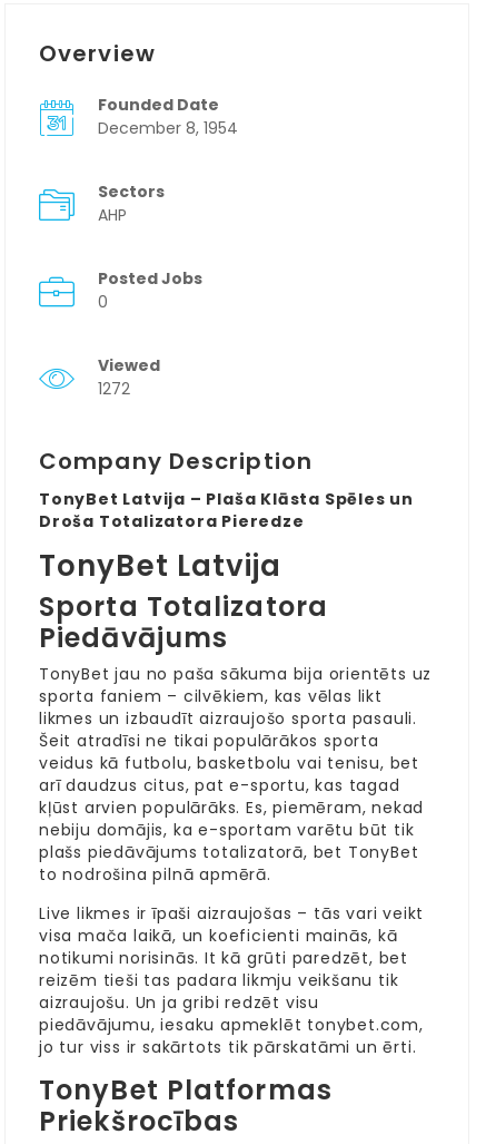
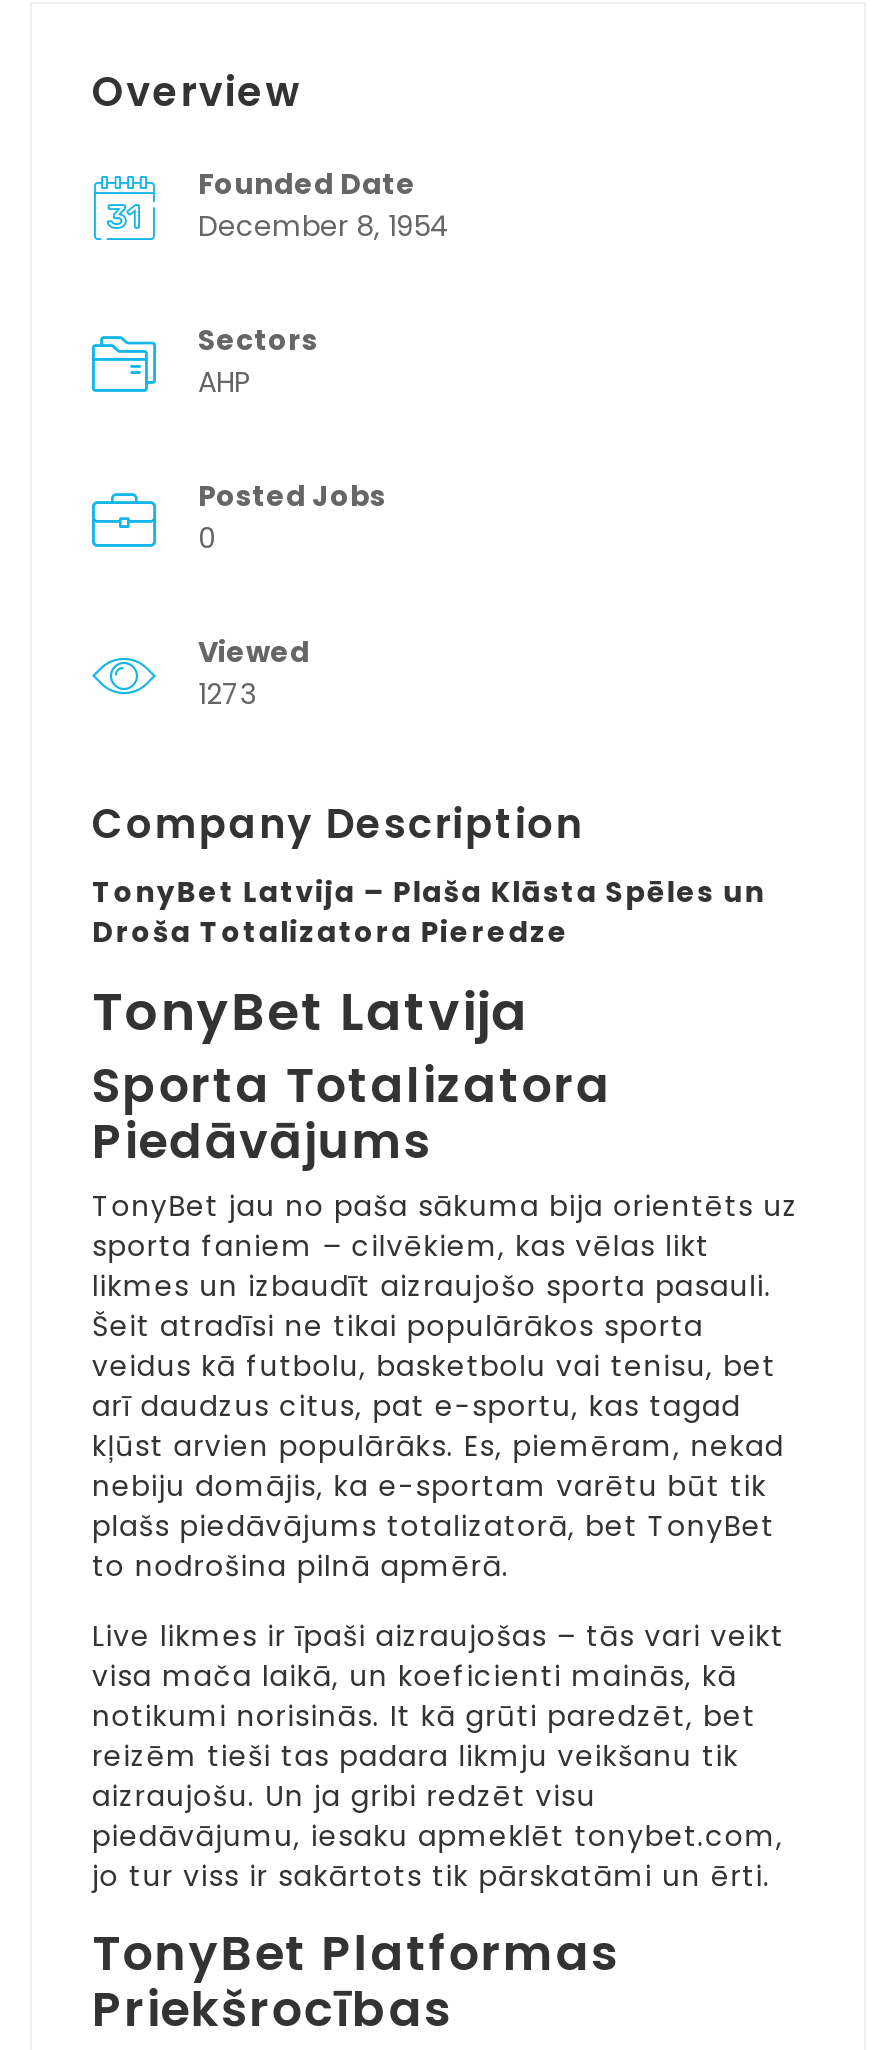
[98,377,130,400] 1272 -> [198,674,256,714] 1273

